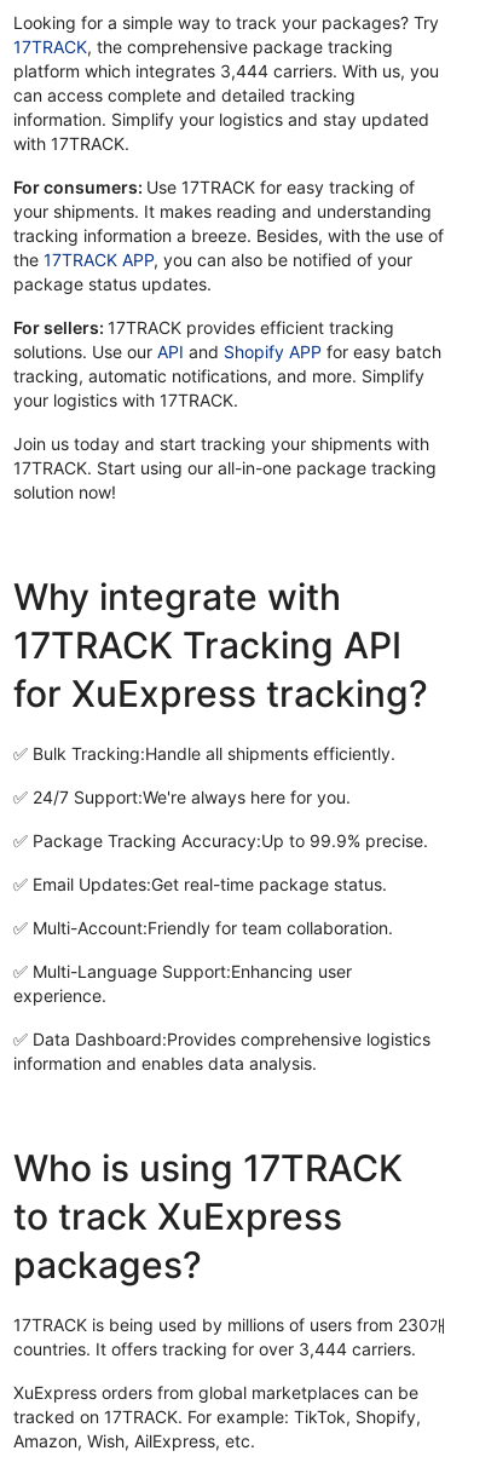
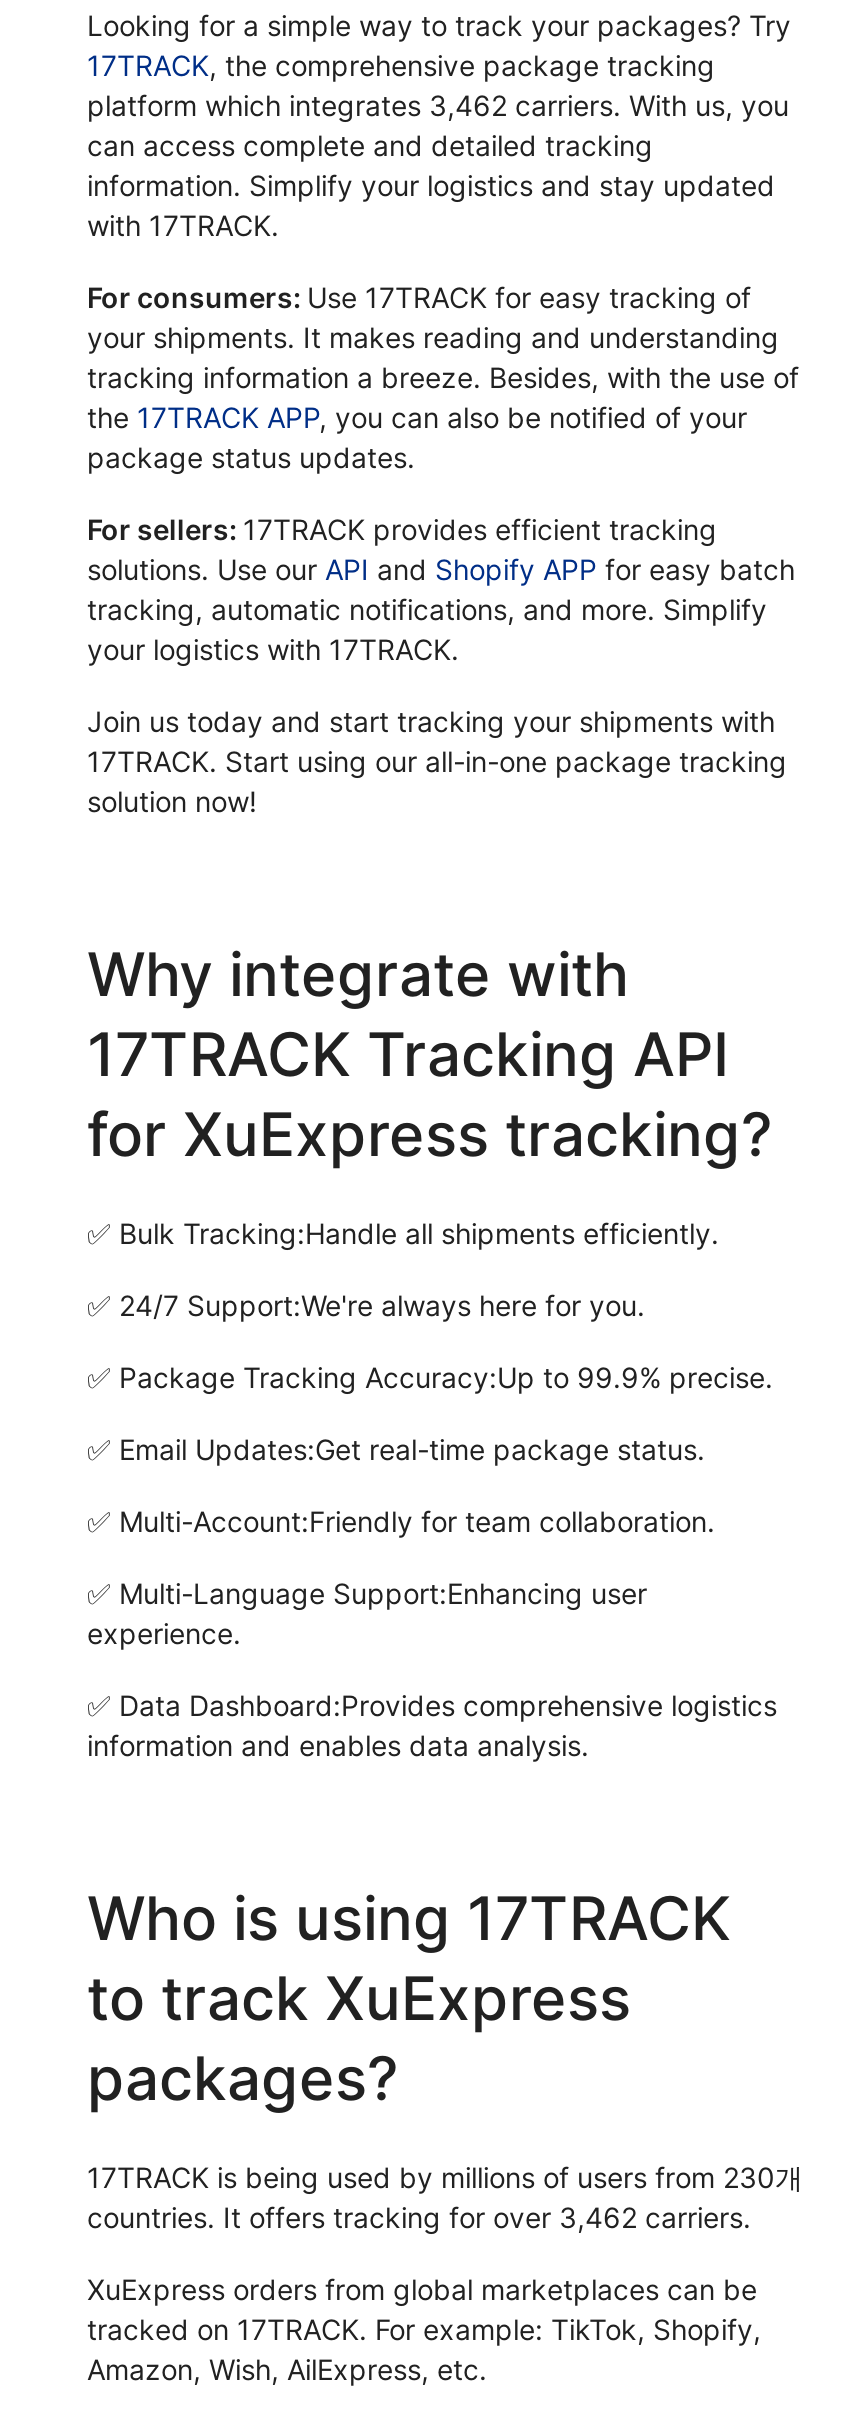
[13,61,439,82] platform which integrates 3,444 carriers. With us, you -> [87,89,789,123] platform which integrates 3,462 carriers. With us, you
[13,1339,416,1360] countries. It offers tracking for over 3,444 carriers. -> [87,2201,751,2235] countries. It offers tracking for over 3,462 carriers.

